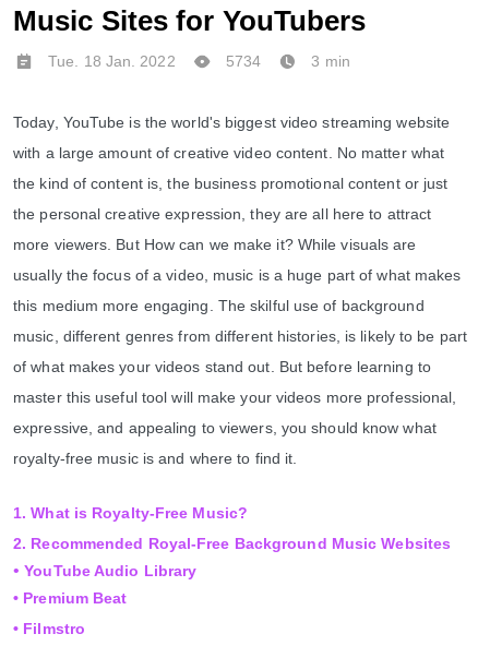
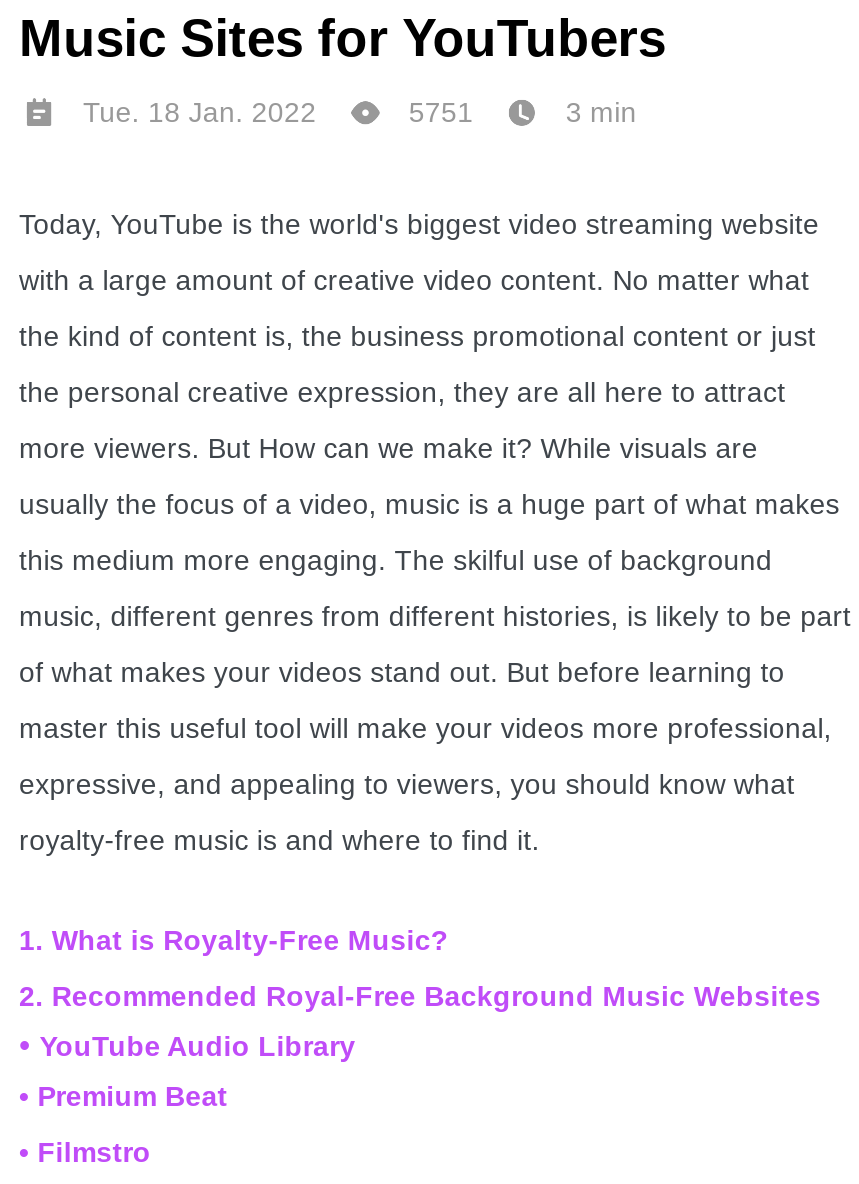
[226,52,261,70] 5734 -> [409,96,473,128] 5751

